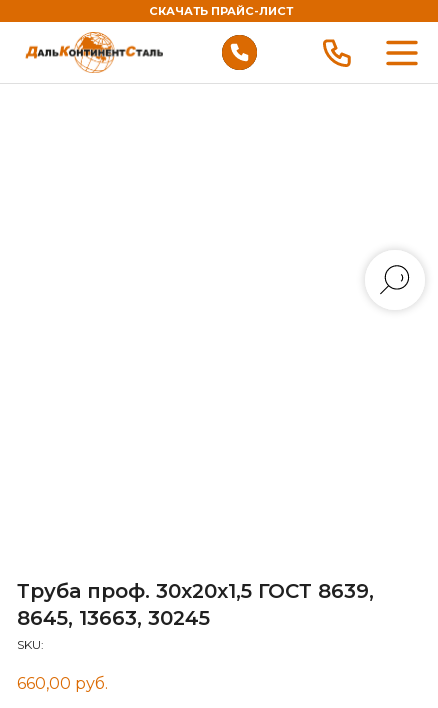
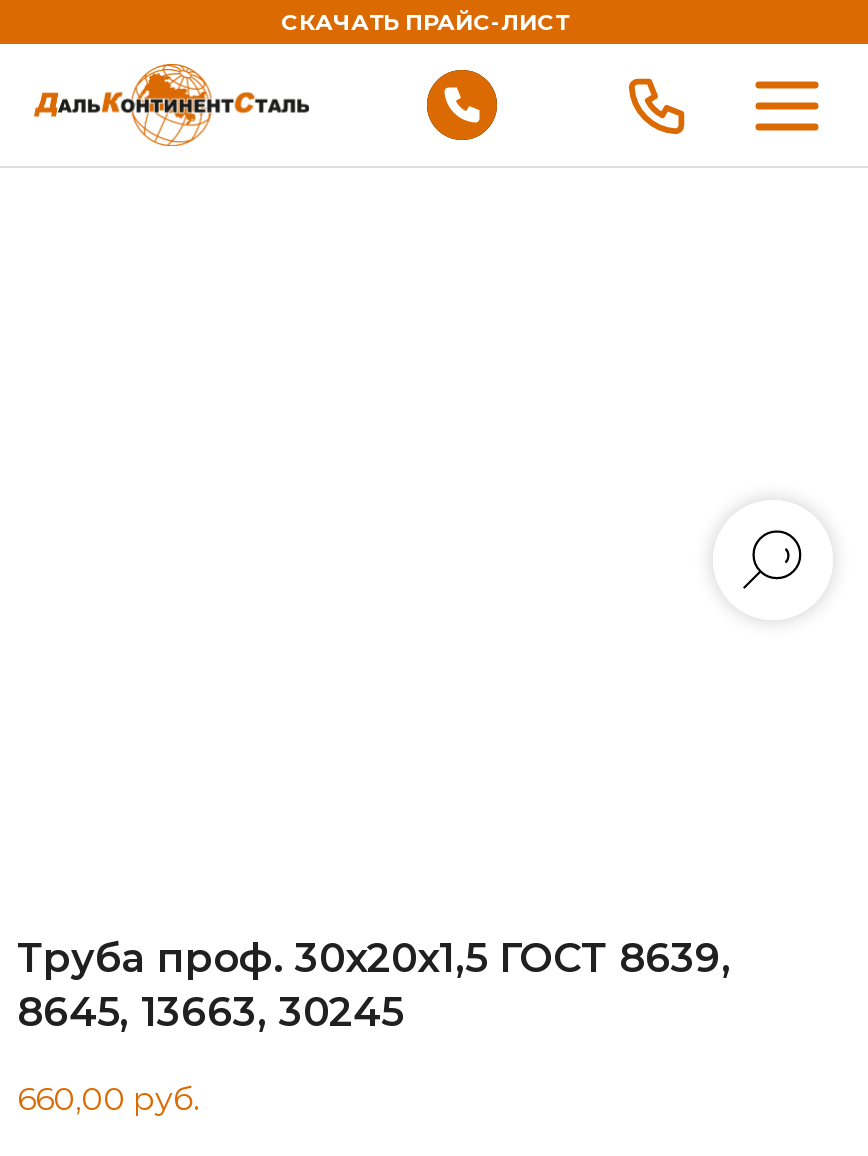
[17,637,44,652] SKU: -> none

